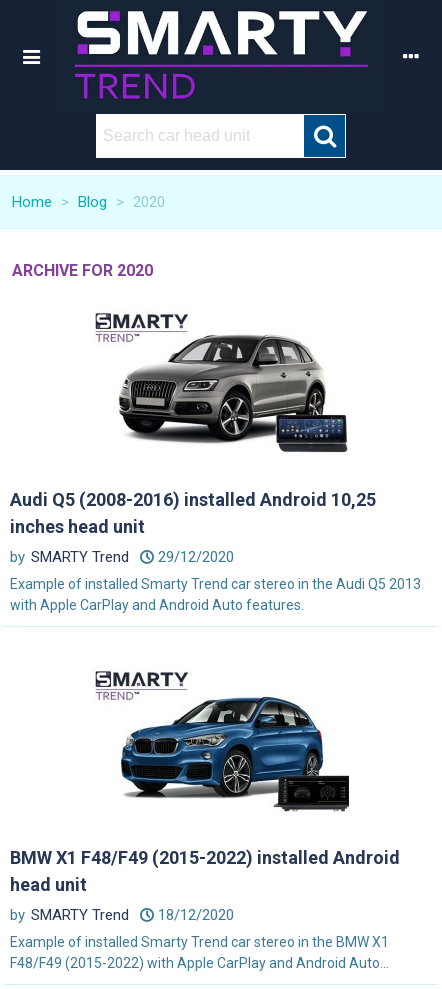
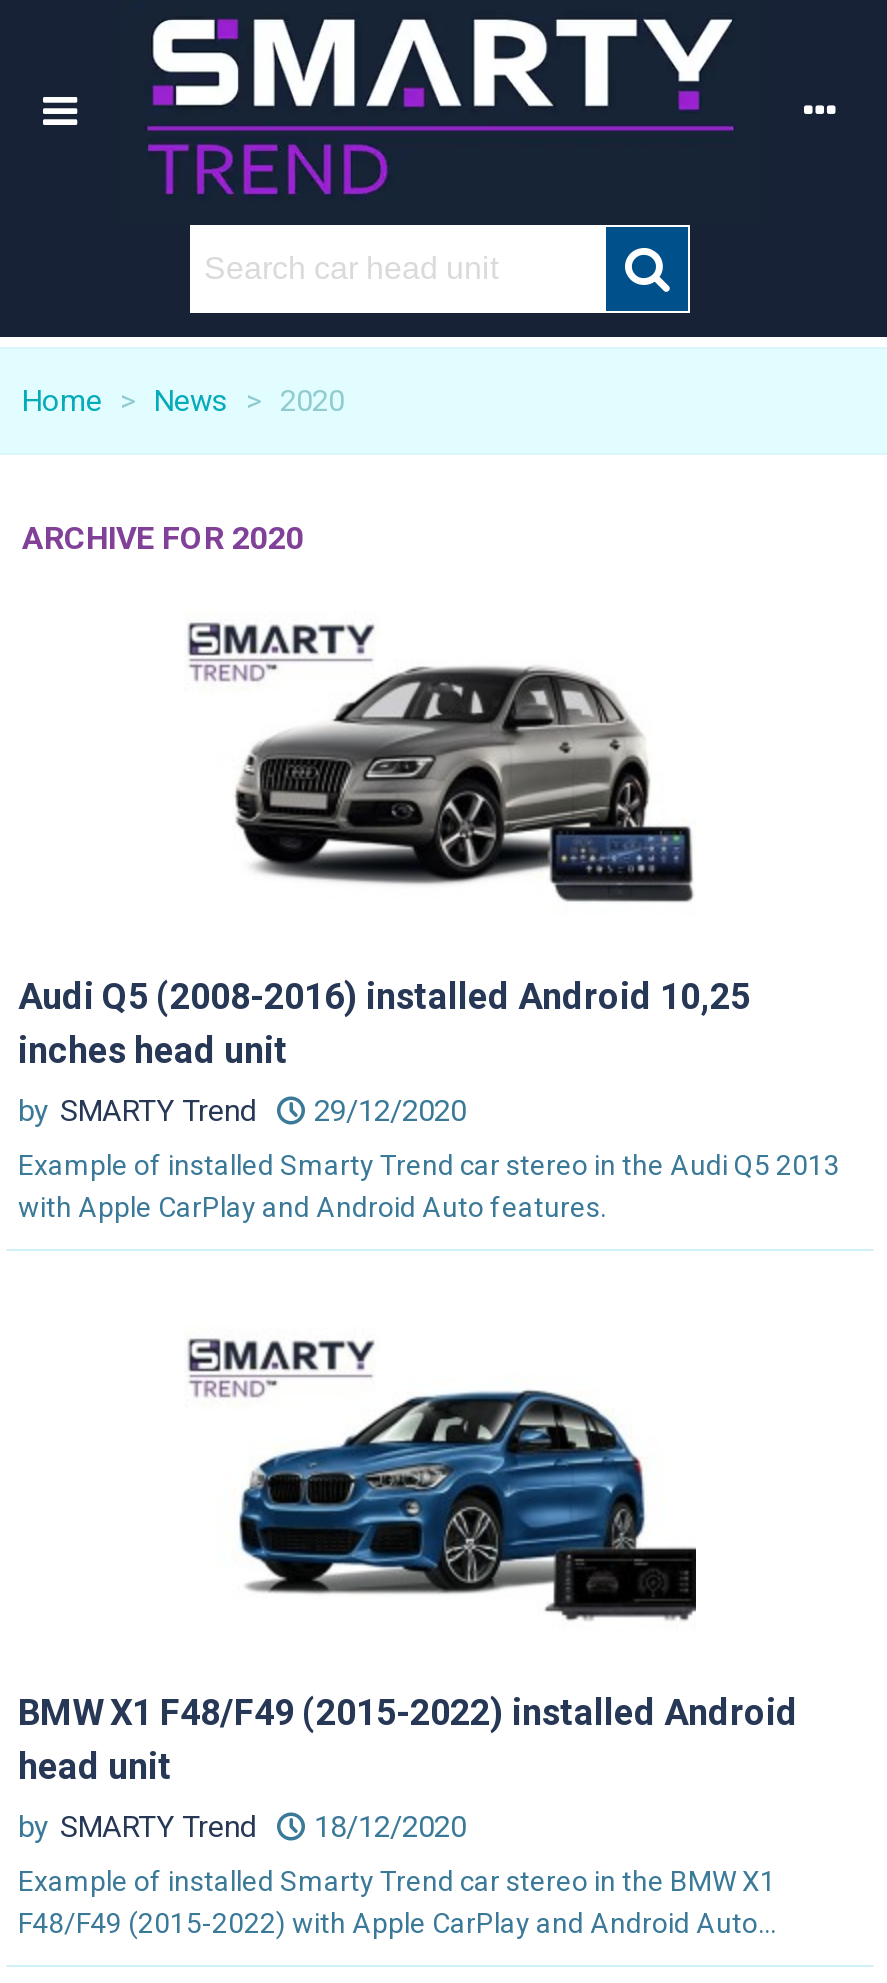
[12,193,165,211] Home > Blog > 2020 -> [22,383,344,419] Home > News > 2020

